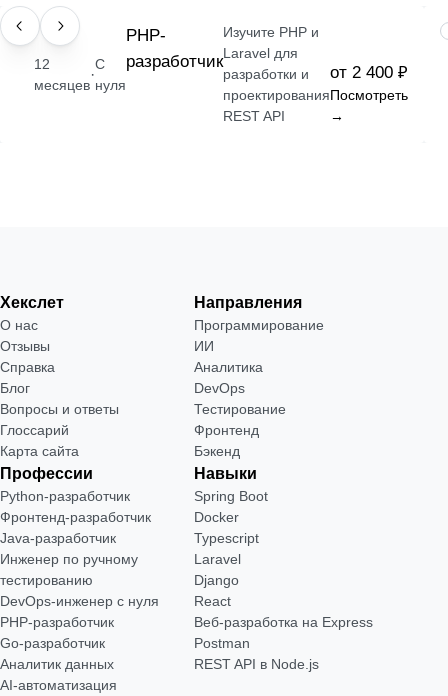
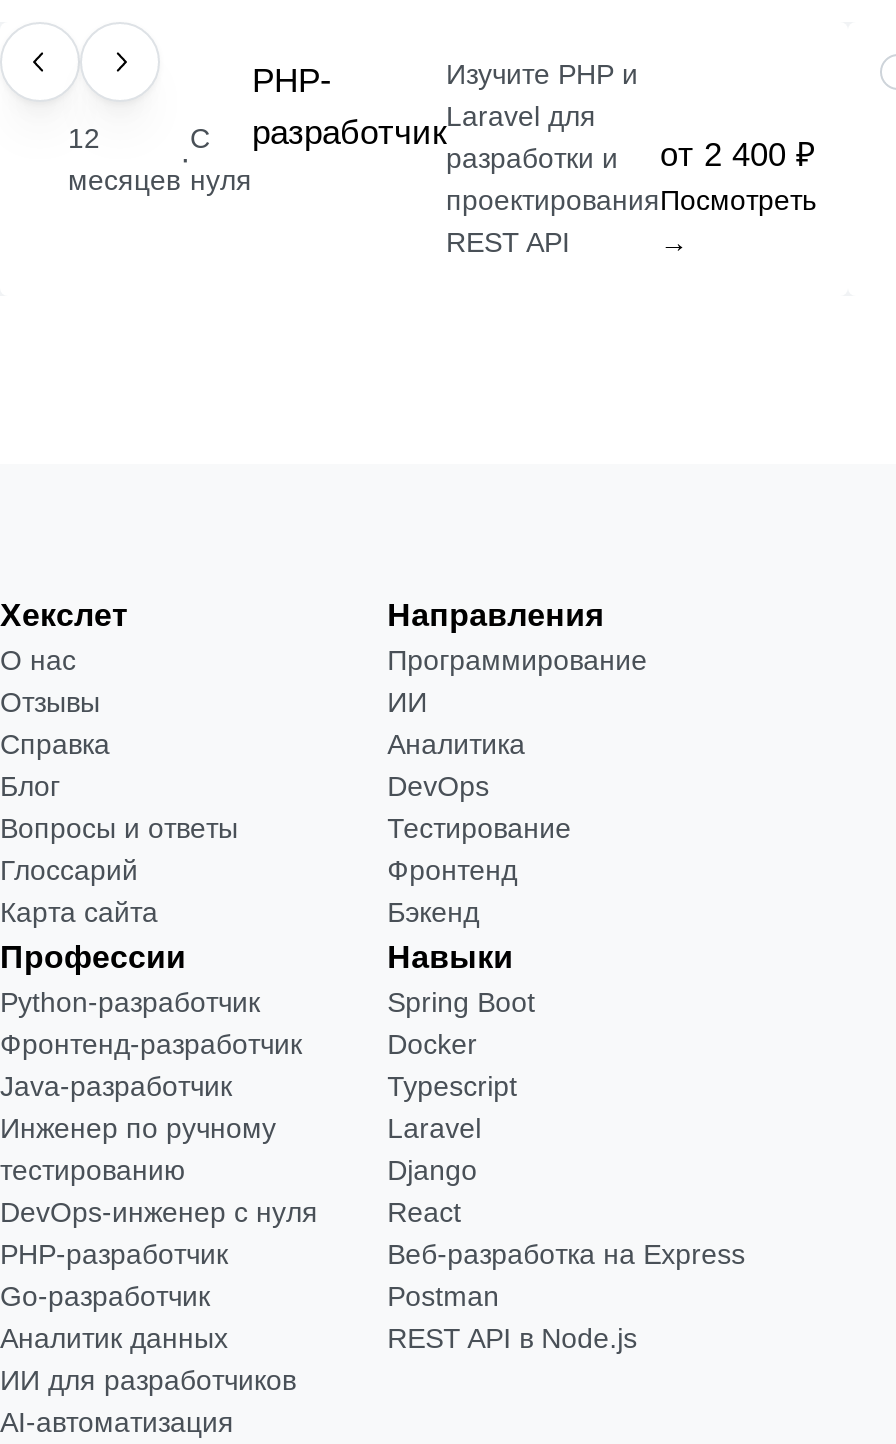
none -> [0,1364,296,1396] ИИ для разработчиков

